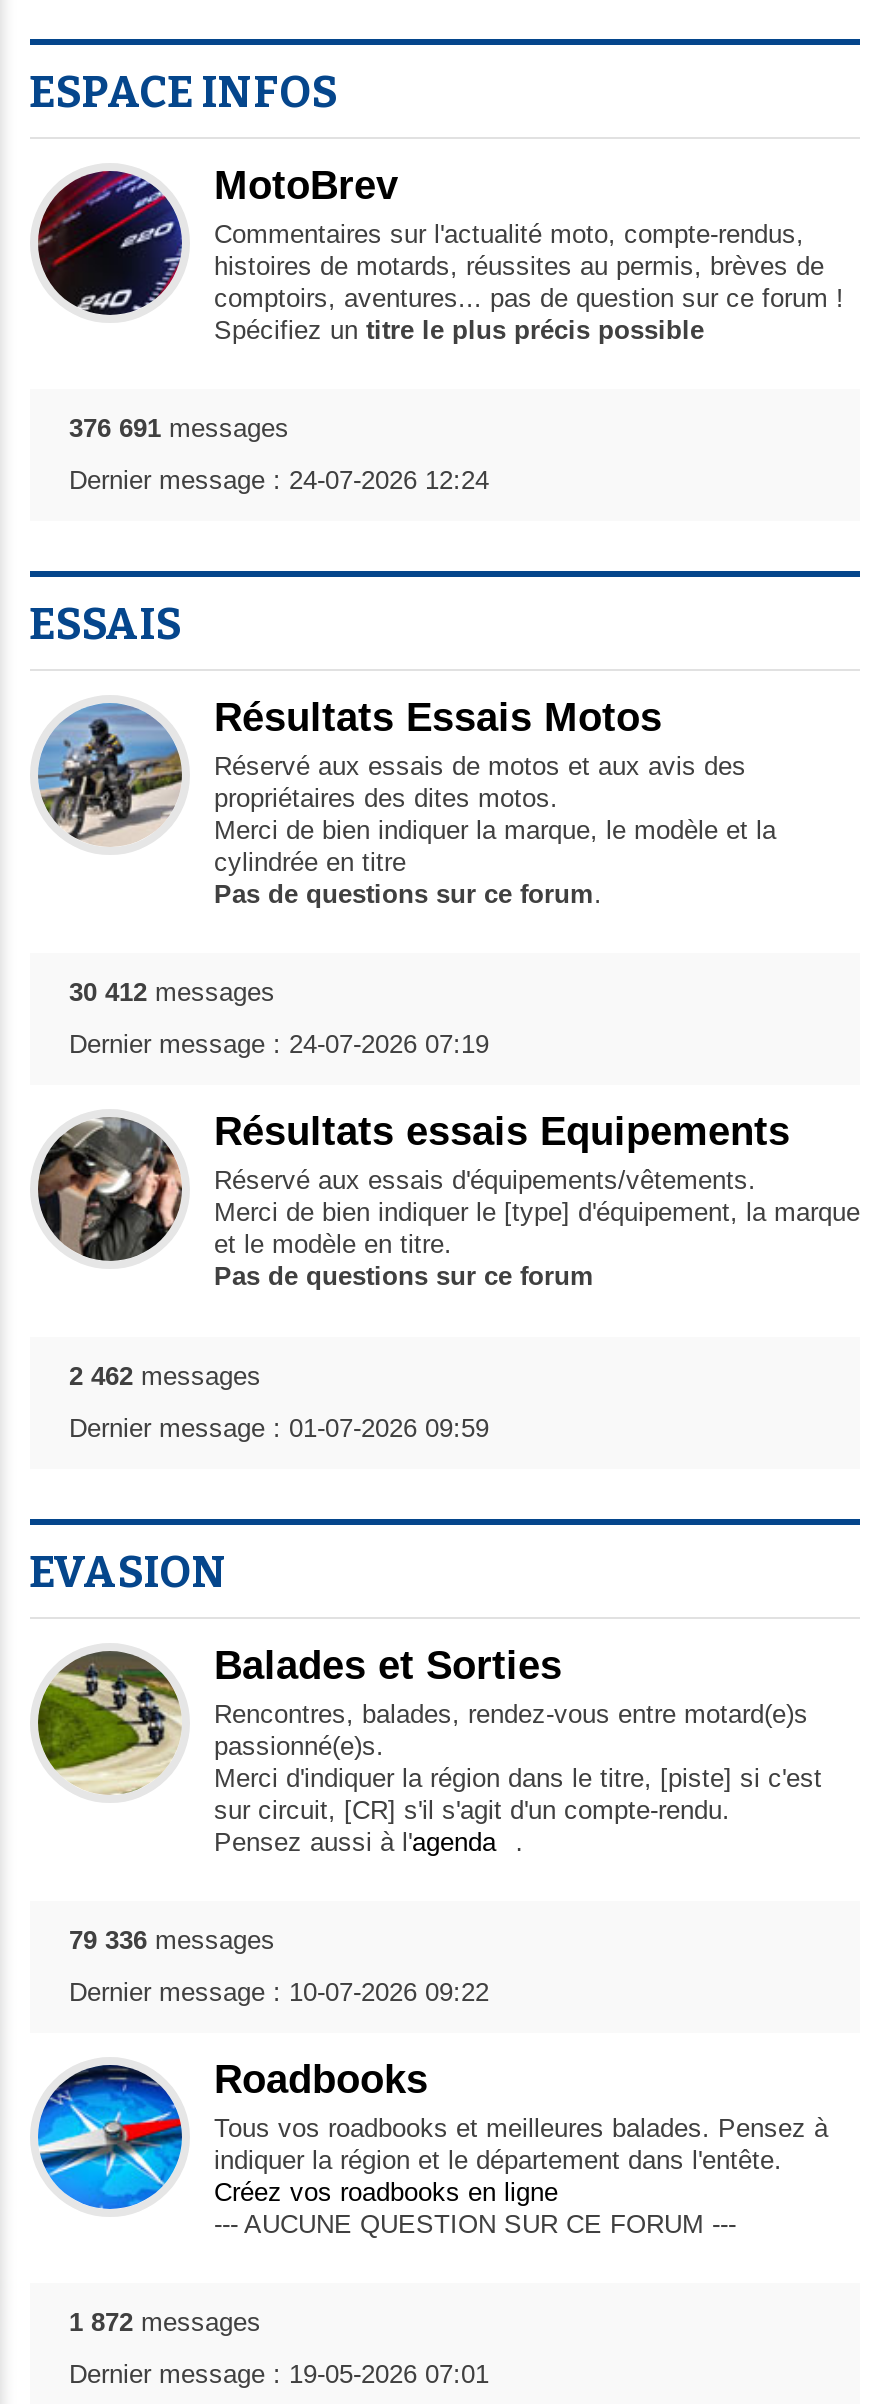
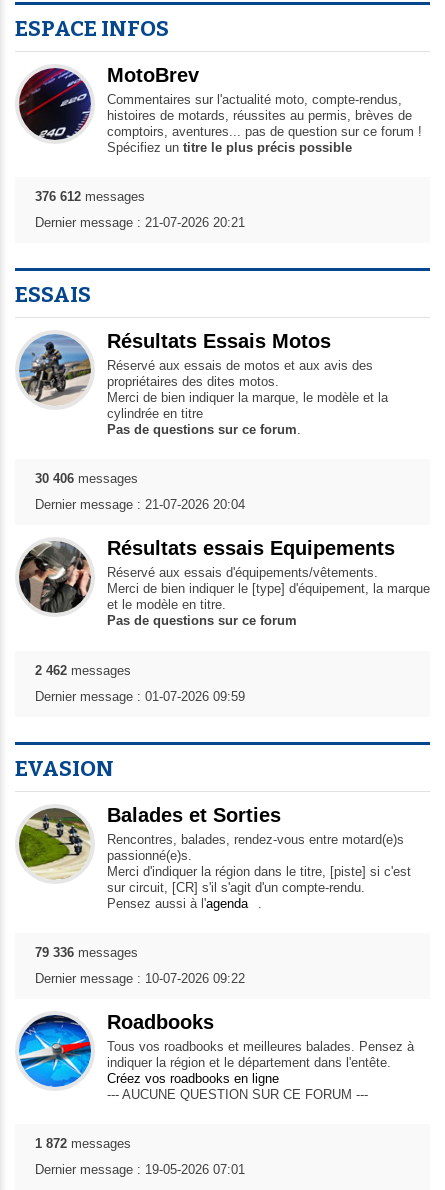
[69,414,289,444] 376 691 messages -> [34,189,144,204] 376 612 messages
[69,466,489,496] Dernier message : 24-07-2026 12:24 -> [34,215,244,230] Dernier message : 21-07-2026 20:21
[69,978,275,1008] 30 412 messages -> [34,471,137,486] 30 406 messages
[69,1030,489,1060] Dernier message : 24-07-2026 07:19 -> [34,497,244,512] Dernier message : 21-07-2026 20:04

